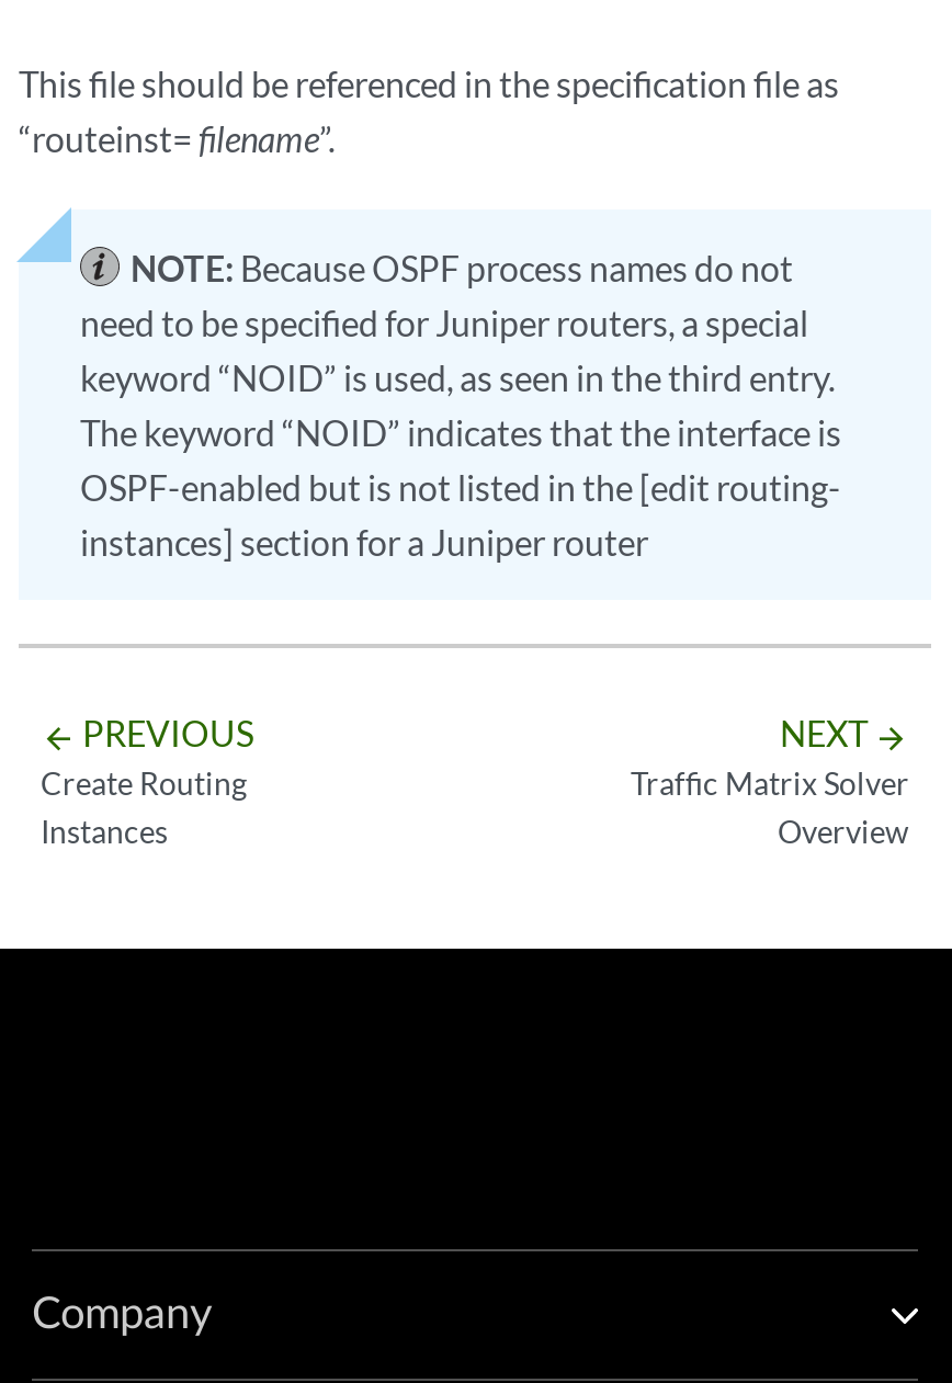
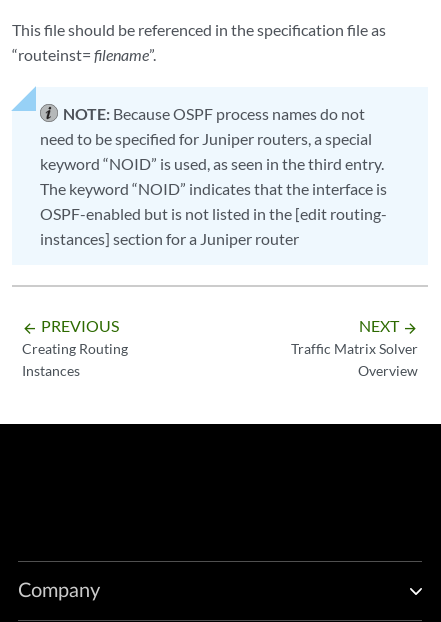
[41,765,247,802] Create Routing -> [22,340,128,357] Creating Routing

